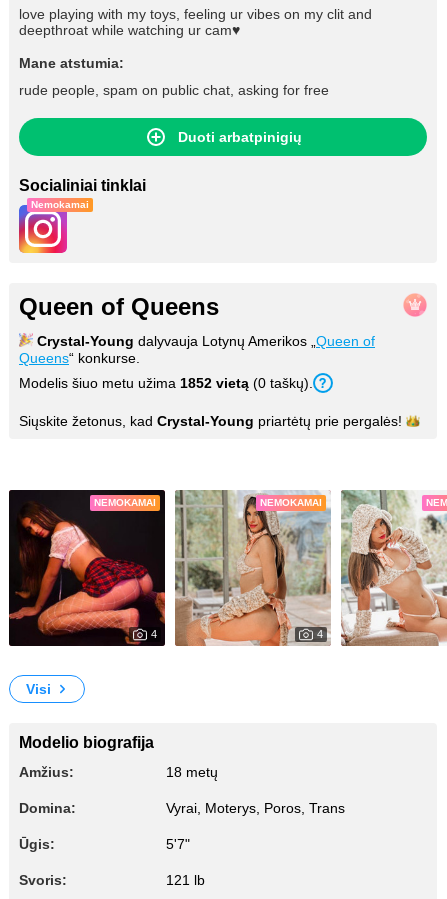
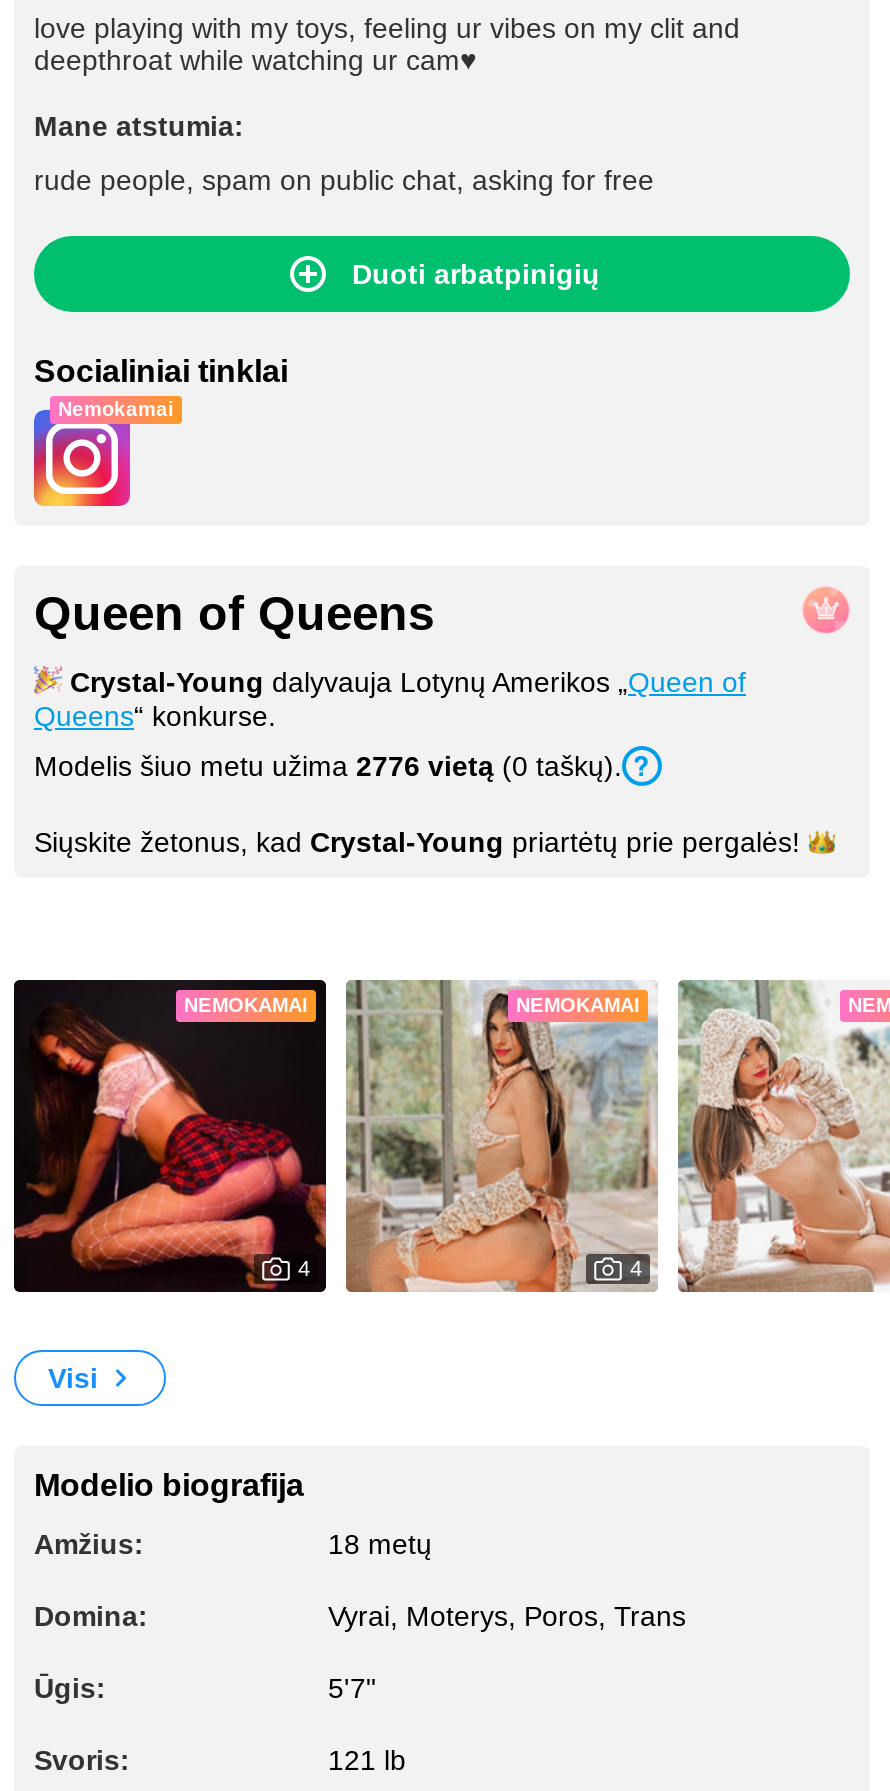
[19,375,313,391] Modelis šiuo metu užima 1852 vietą (0 taškų). -> [34,750,622,782] Modelis šiuo metu užima 2776 vietą (0 taškų).

